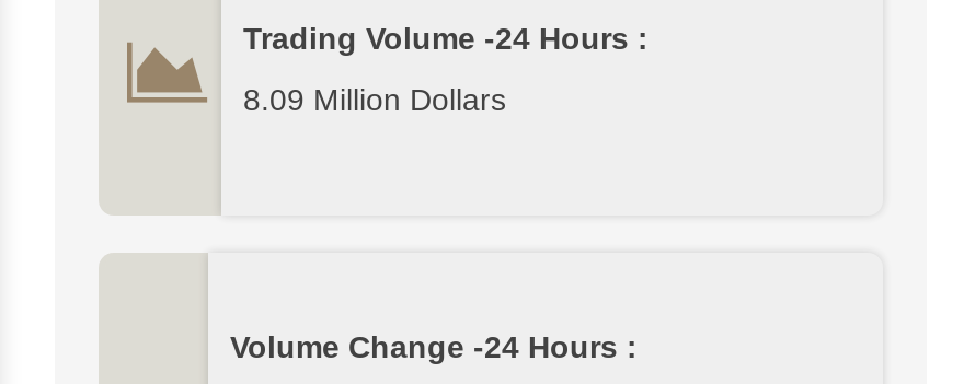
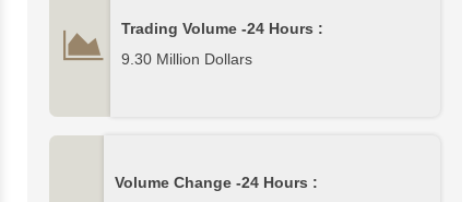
[243,82,506,124] 8.09 Million Dollars -> [121,50,252,71] 9.30 Million Dollars

